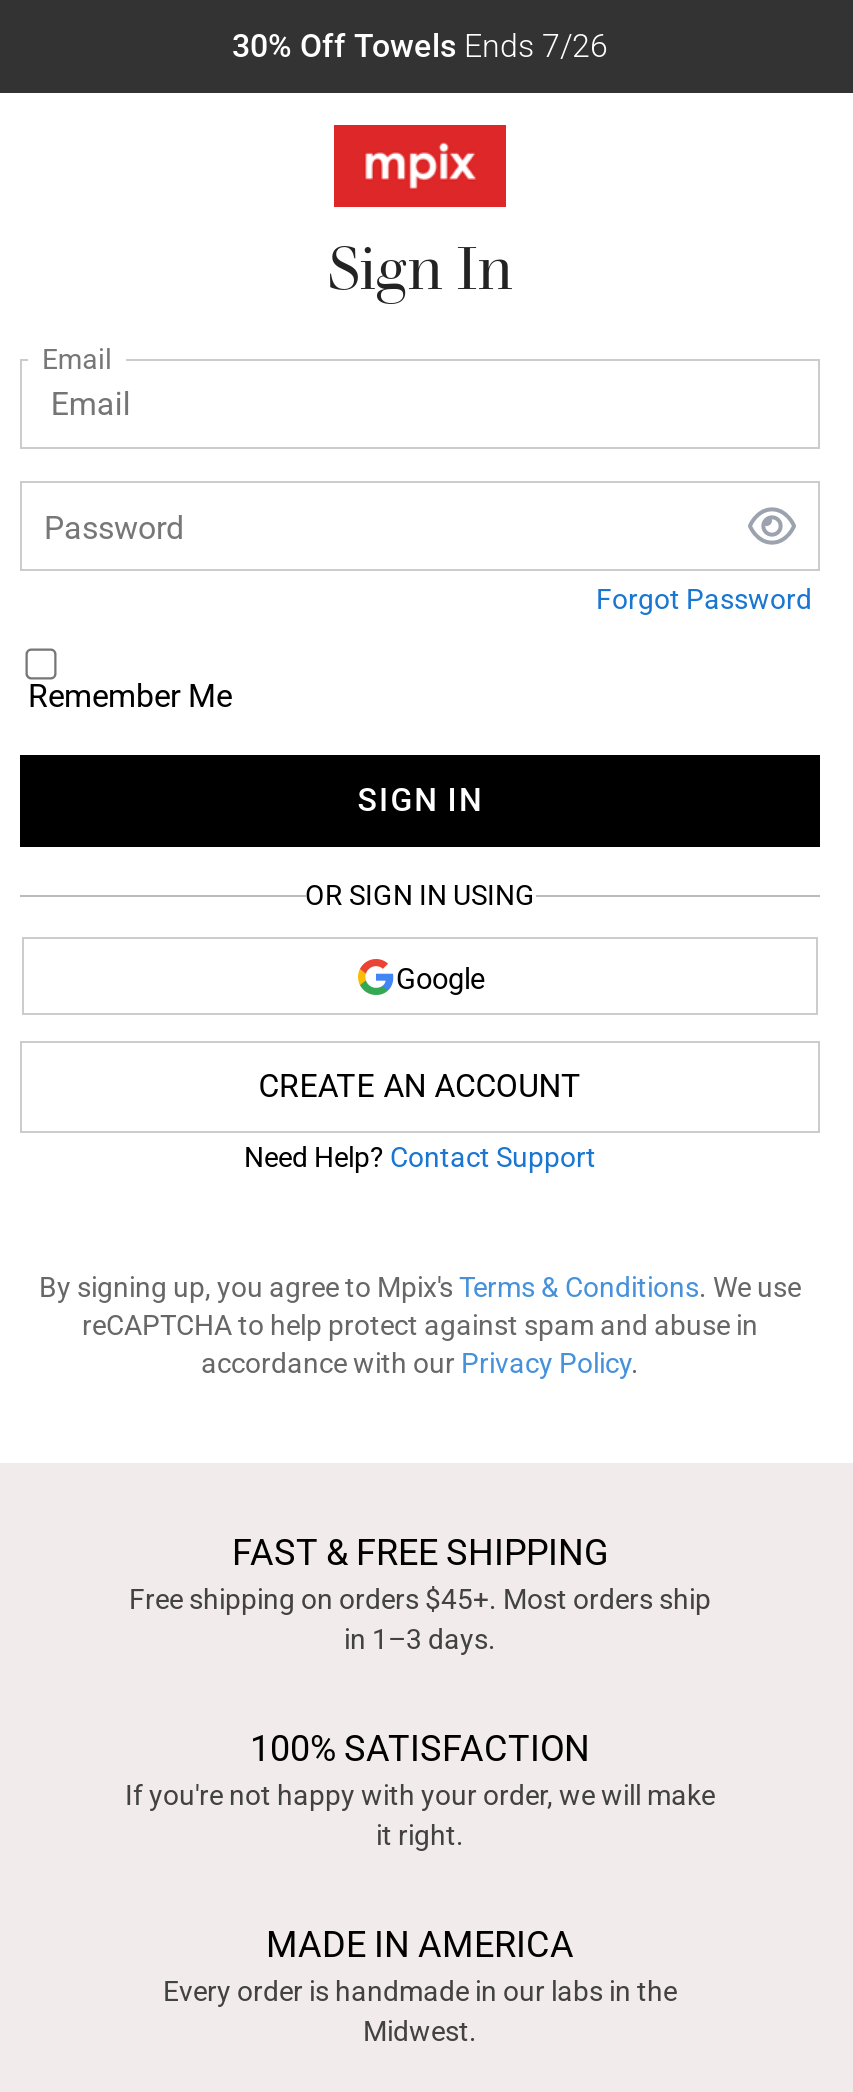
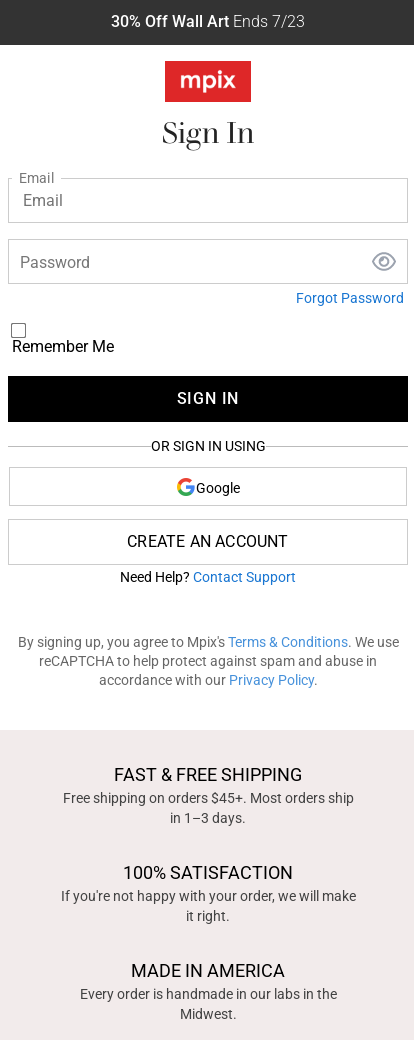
[232,26,608,64] 30% Off Towels Ends 7/26 -> [111,11,305,30] 30% Off Wall Art Ends 7/23

